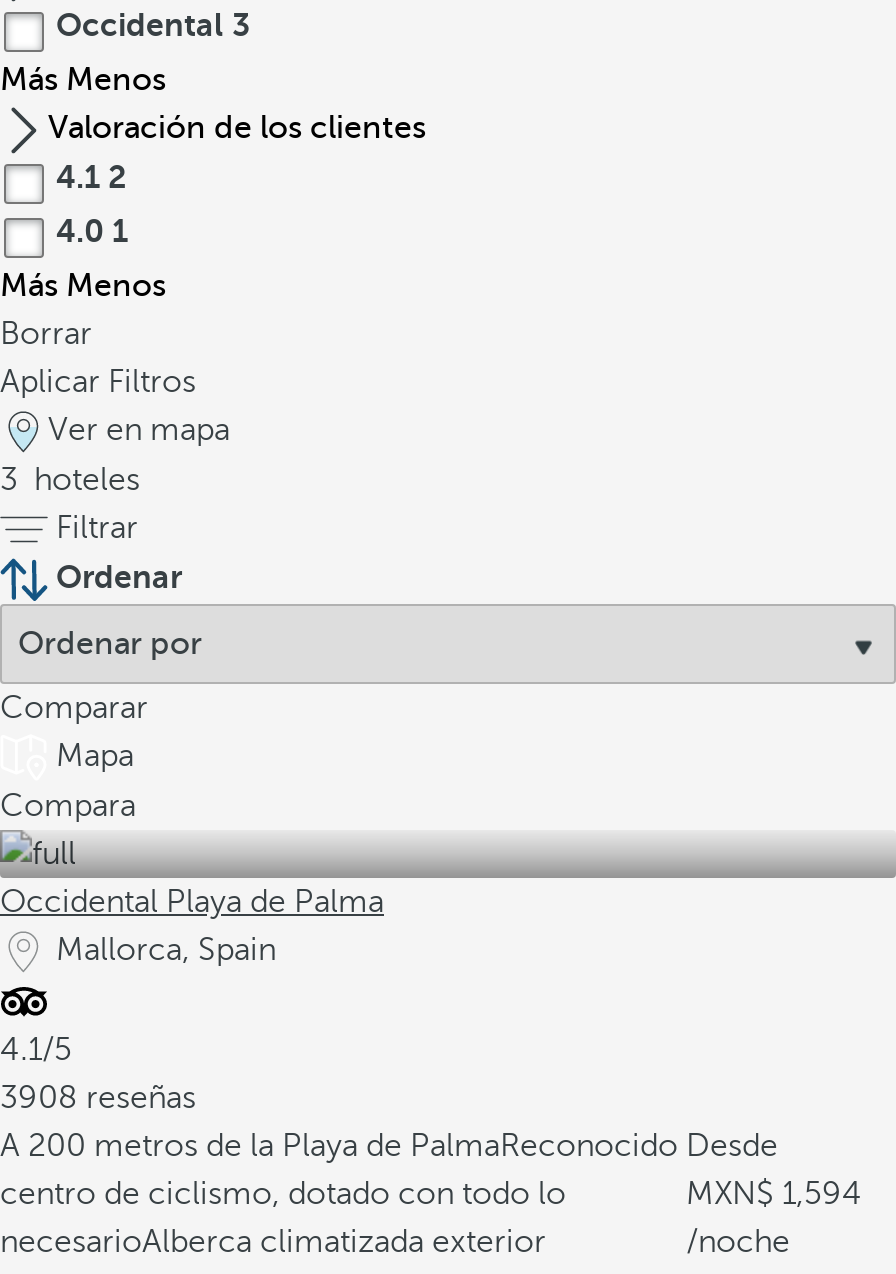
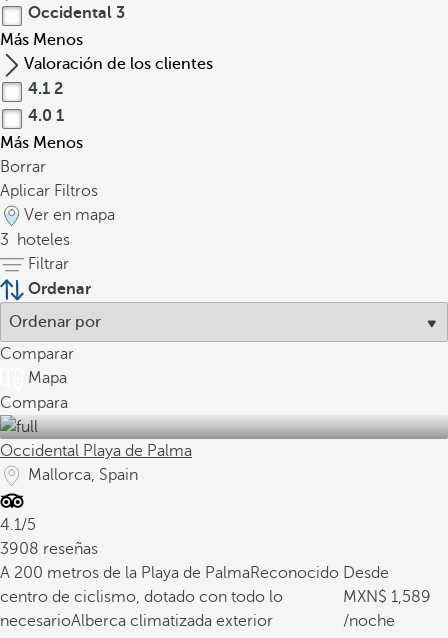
[782,1176,862,1212] 1,594 -> [391,588,431,606] 1,589

